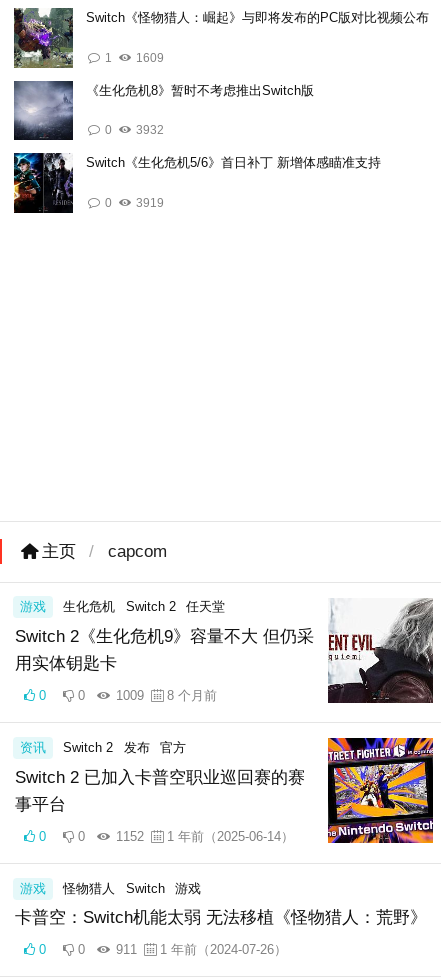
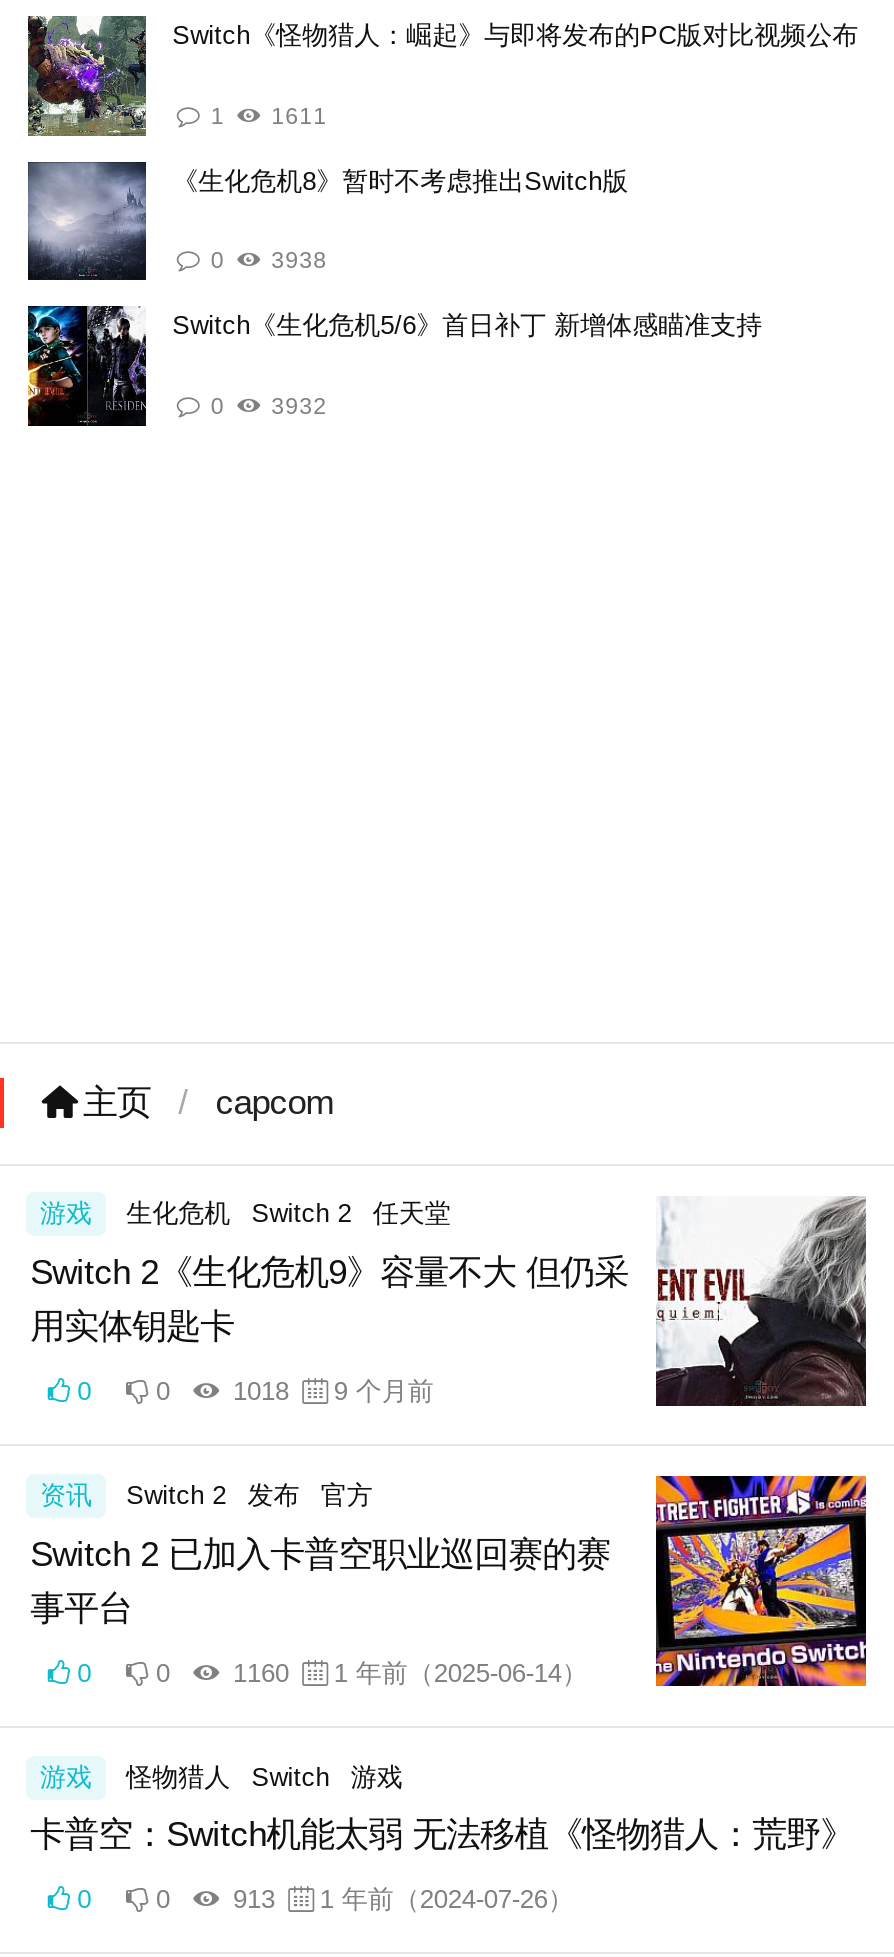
[102,51,164,64] 1 1609 -> [205,102,327,128] 1 1611
[102,123,164,136] 0 3932 -> [205,247,327,273] 0 3938
[102,196,164,209] 0 3919 -> [205,392,327,418] 0 3932
[112,688,144,703] 1009 -> [225,1377,289,1407] 1018
[167,688,217,703] 8 个月前 -> [334,1377,434,1407] 9 个月前
[78,829,294,844] 0 1152 1 年前（2025-06-14） -> [156,1659,588,1689] 0 1160 1 年前（2025-06-14）
[78,942,287,957] 0 911 1 年前（2024-07-26） -> [156,1884,574,1914] 0 913 1 年前（2024-07-26）

